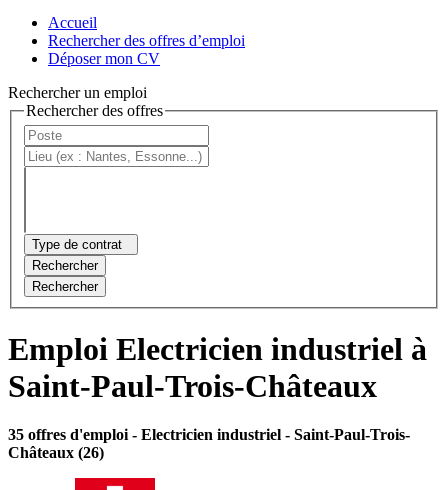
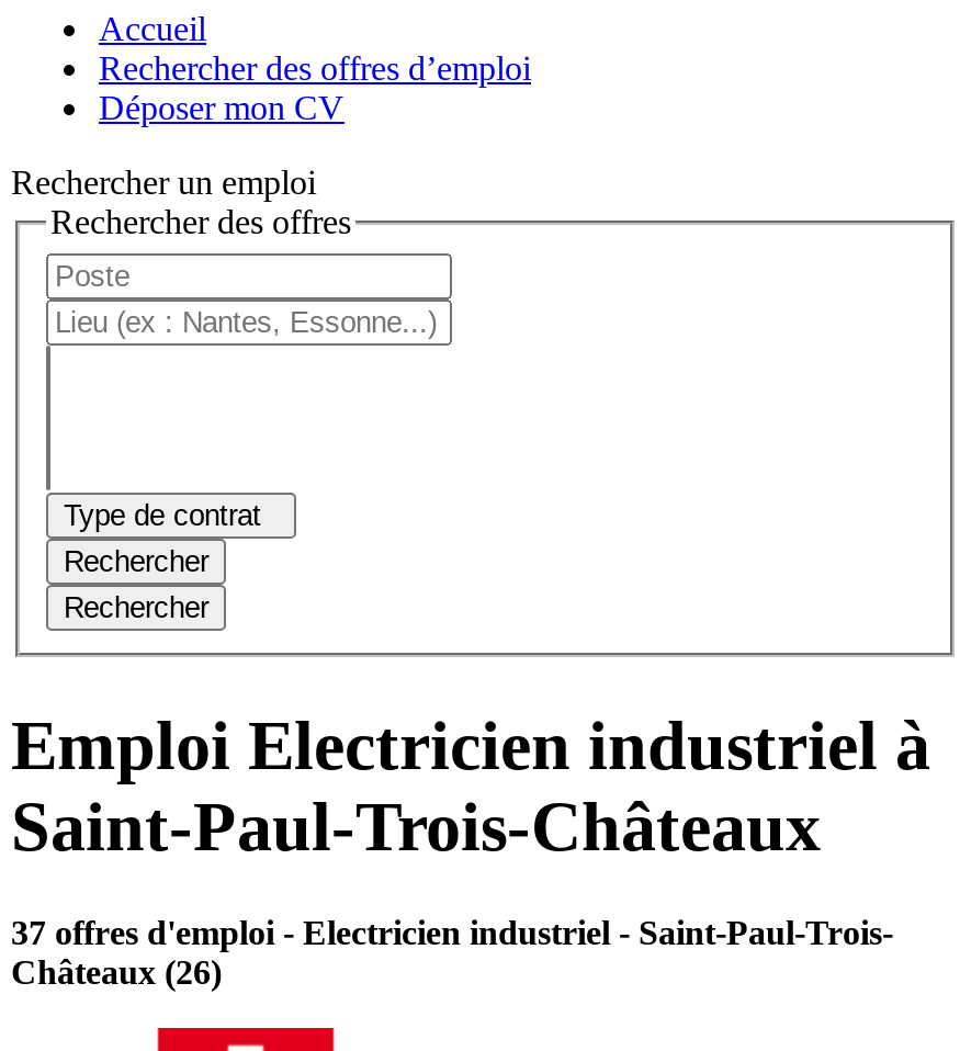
[8,426,410,443] 35 offres d'emploi - Electricien industriel - Saint-Paul-Trois- -> [11,914,893,951] 37 offres d'emploi - Electricien industriel - Saint-Paul-Trois-

